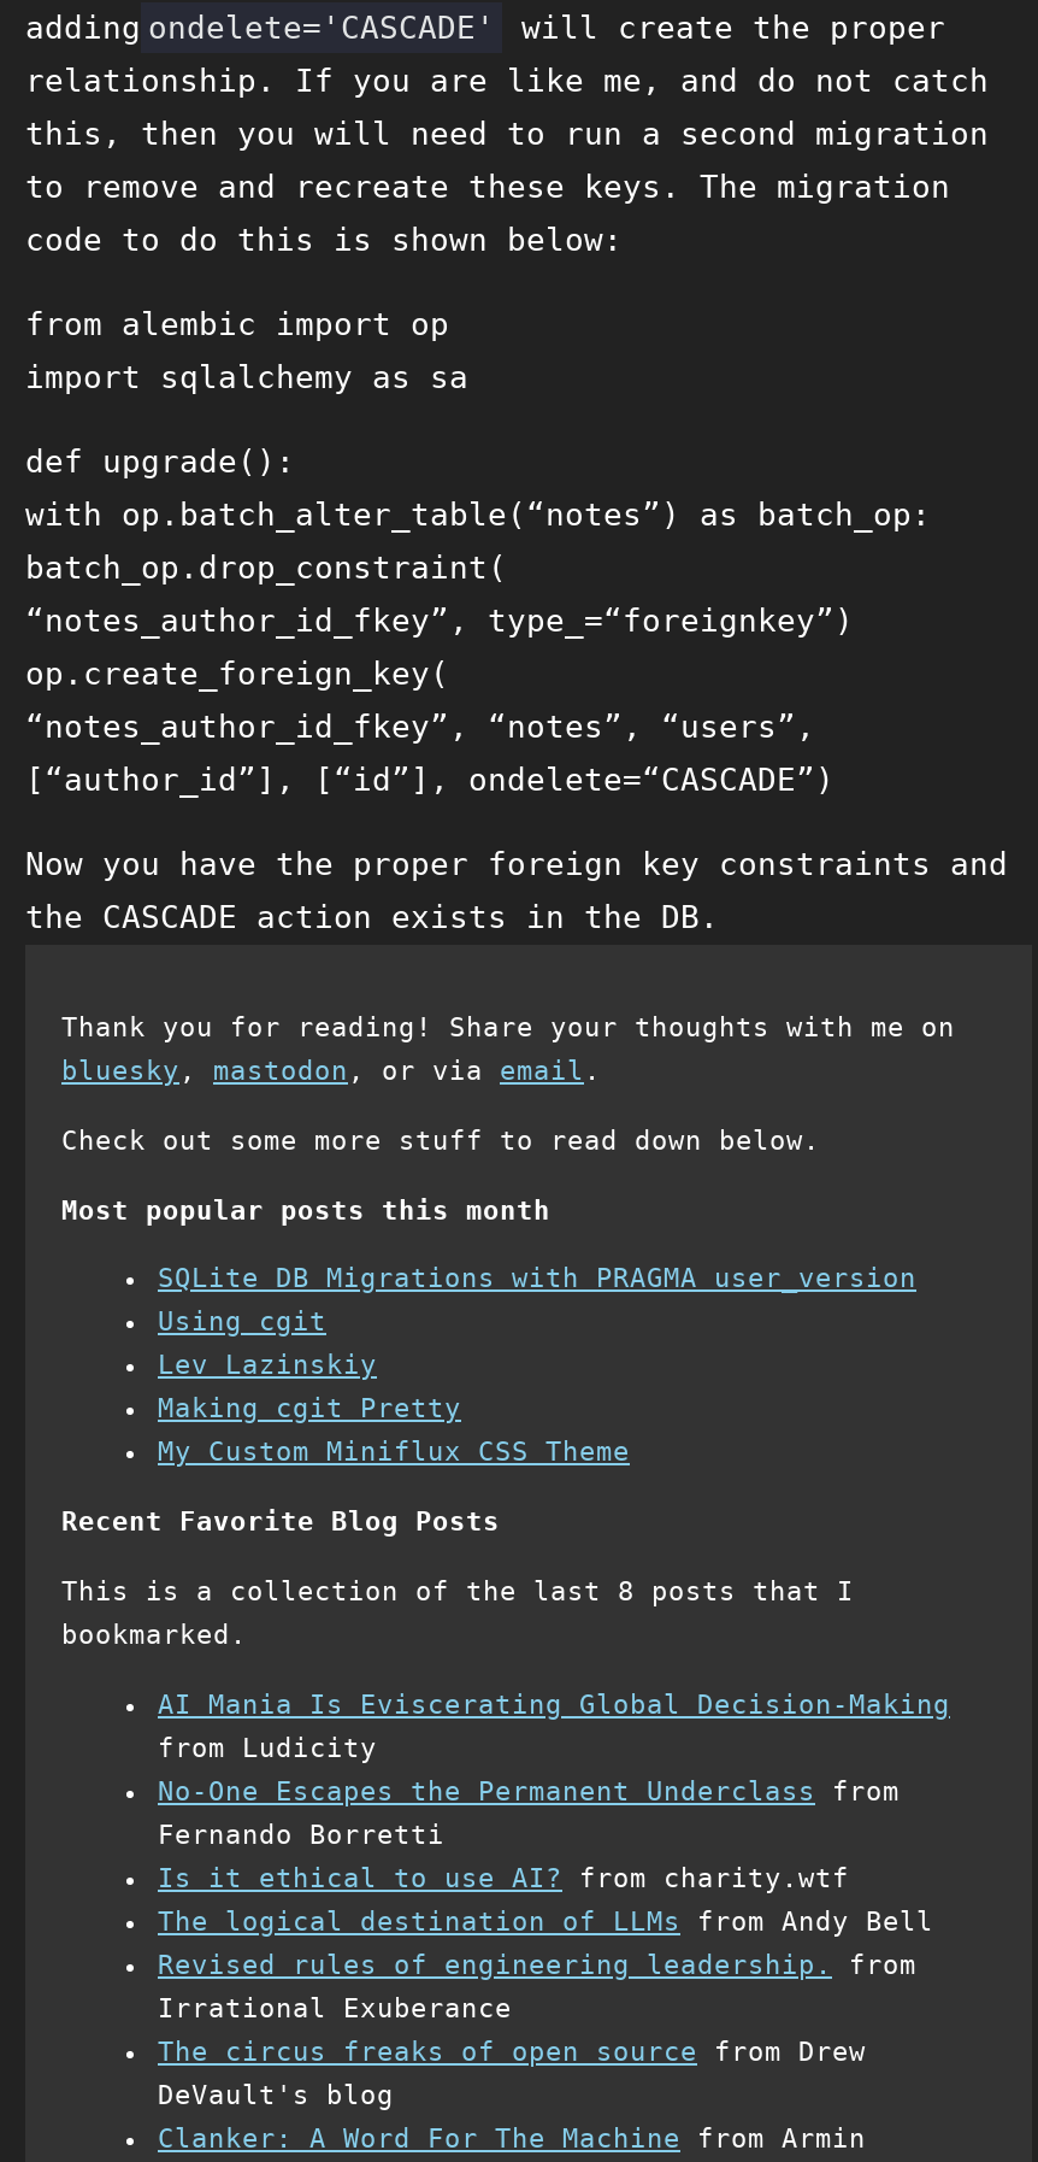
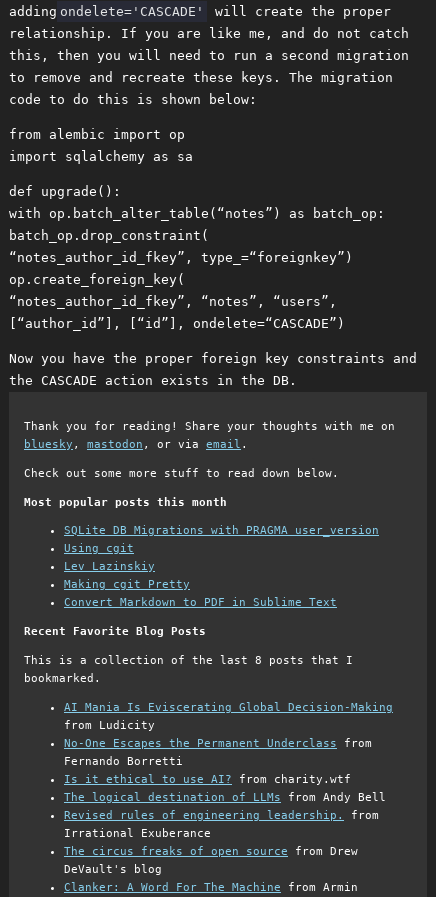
[158,1438,630,1469] My Custom Miniflux CSS Theme -> [64,596,337,609] Convert Markdown to PDF in Sublime Text

